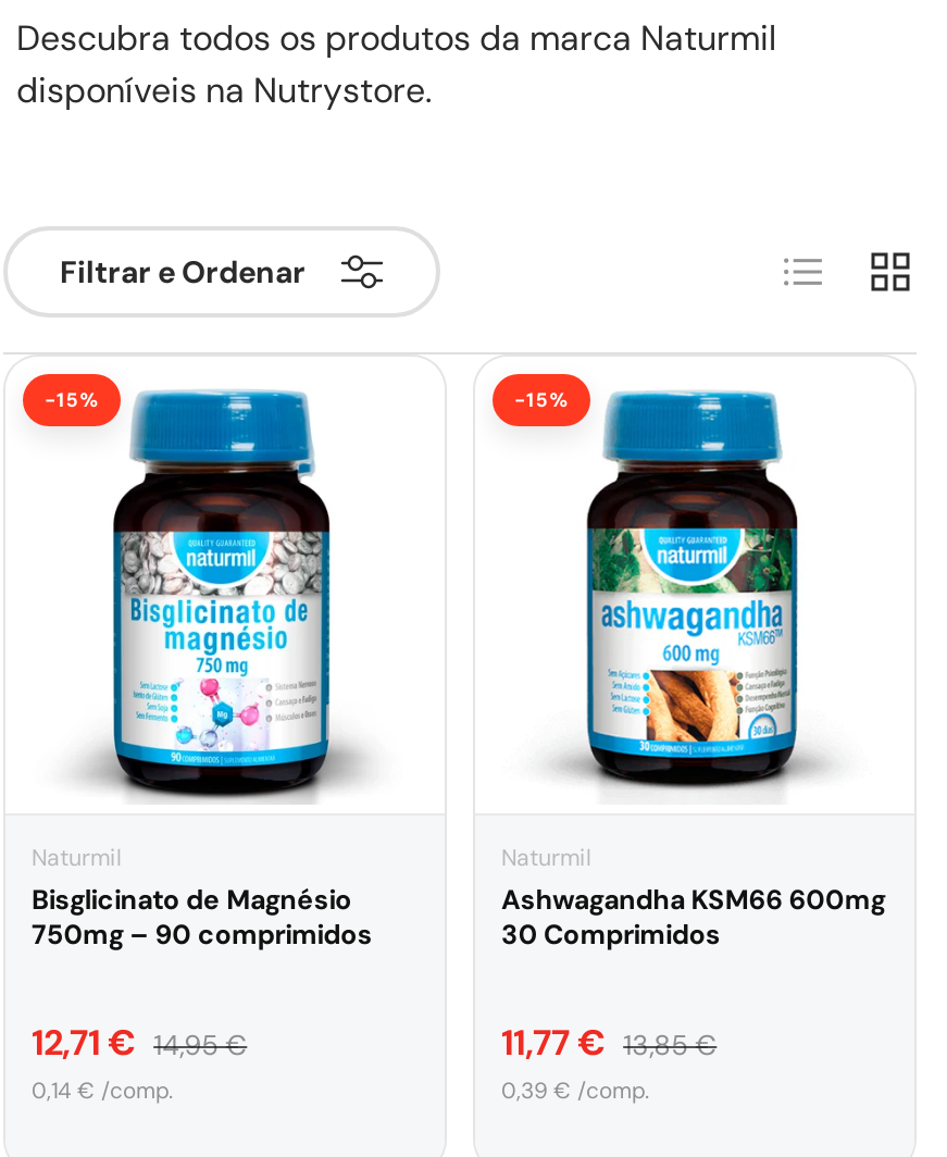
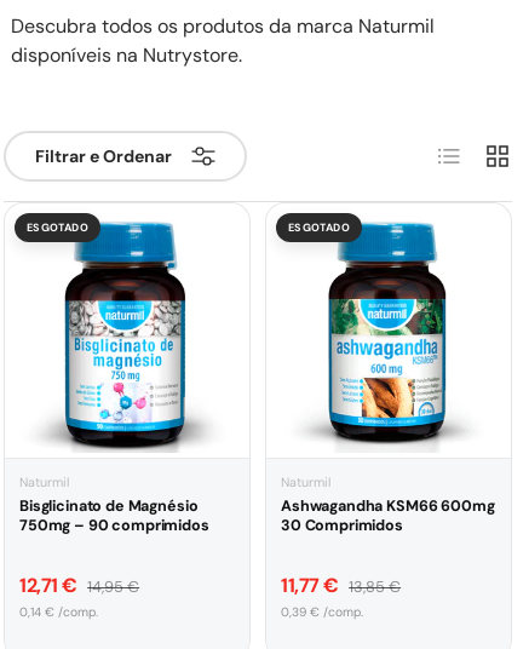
[45,386,100,412] -15% -> [27,220,88,234] ESGOTADO
[514,386,570,412] -15% -> [288,220,350,234] ESGOTADO

